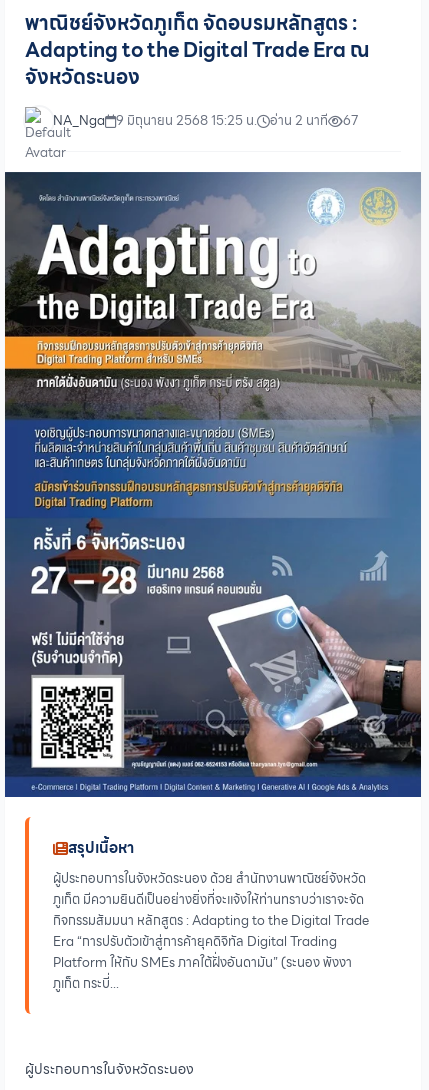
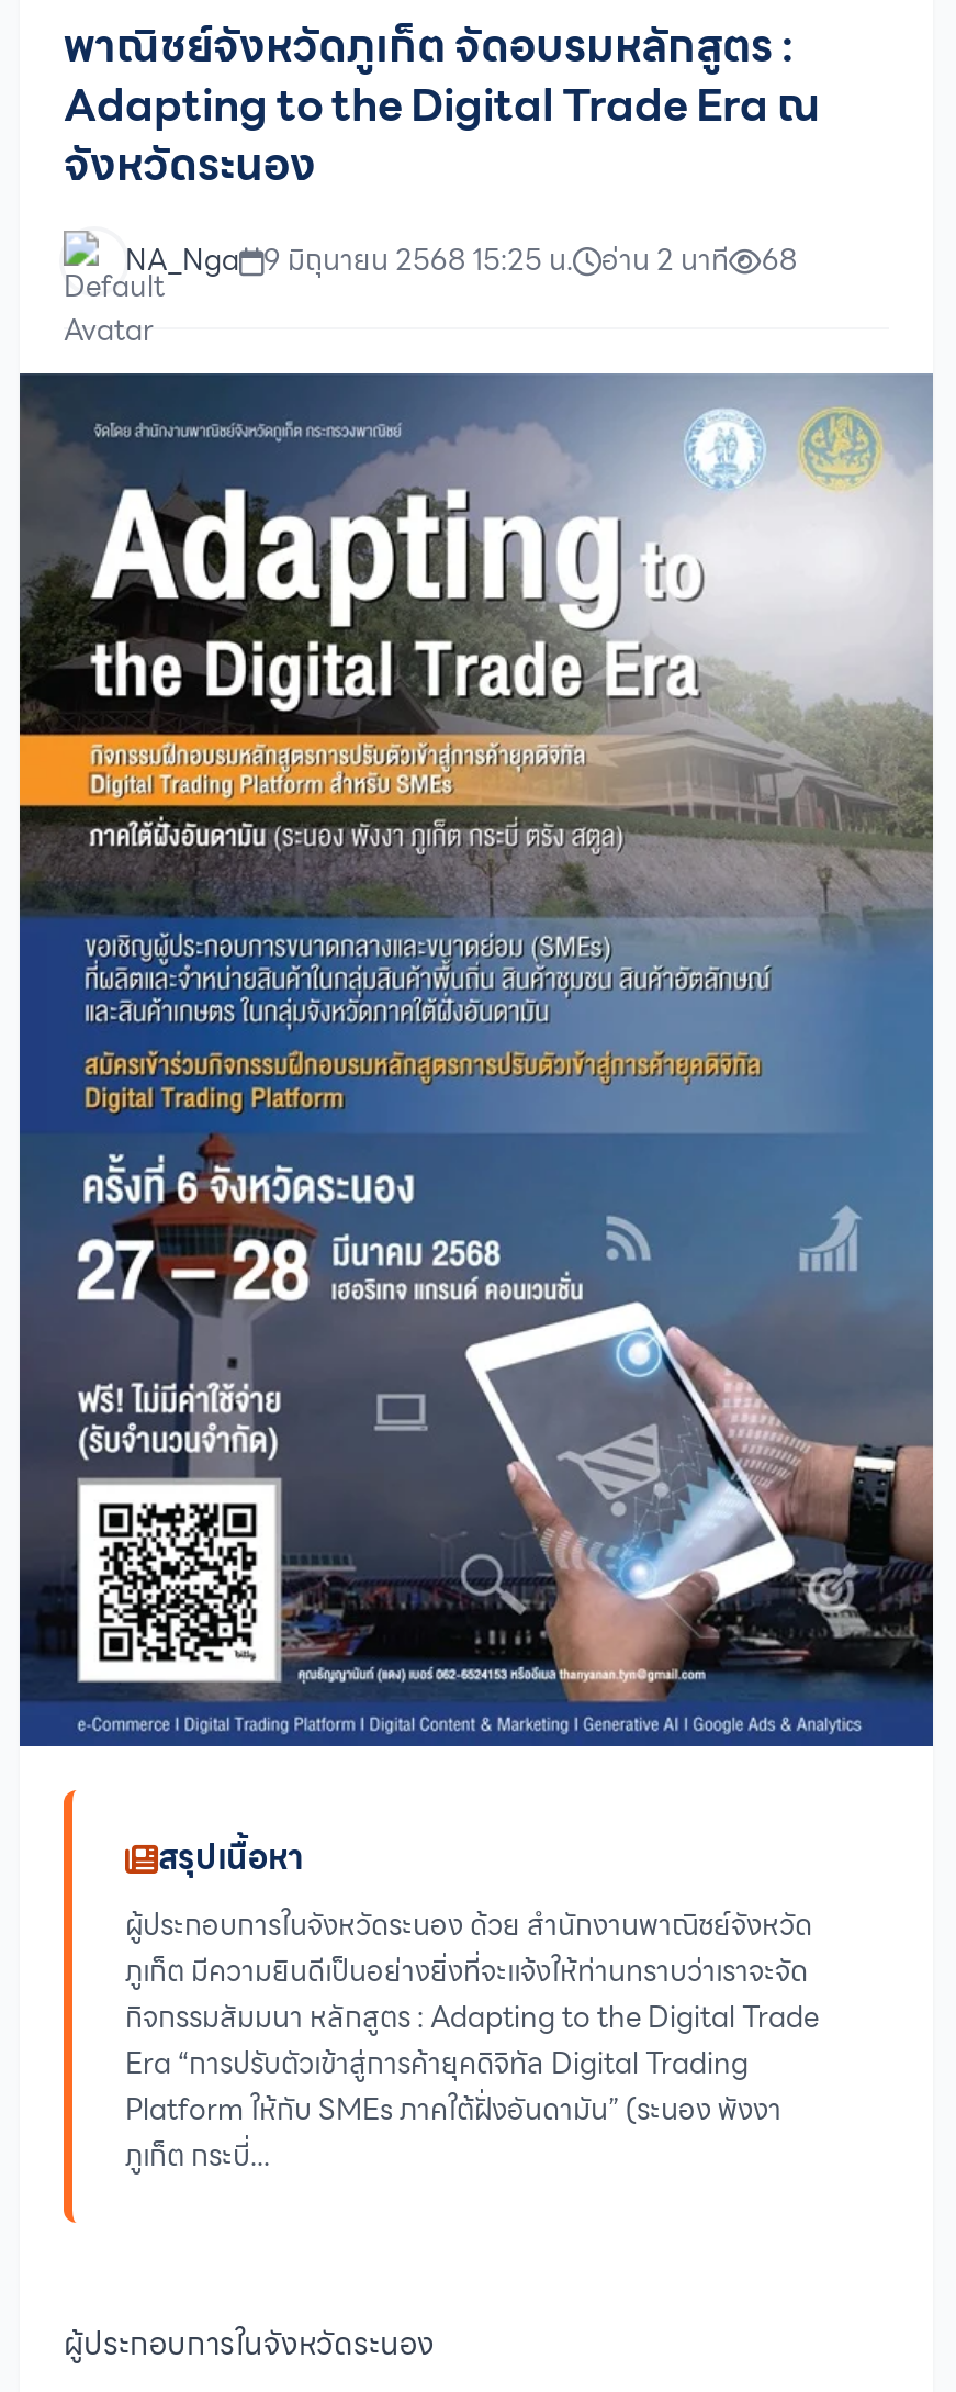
[53,110,359,131] NA_Nga 9 มิถุนายน 2568 15:25 น. อ่าน 2 นาที 67 -> [125,238,797,284] NA_Nga 9 มิถุนายน 2568 15:25 น. อ่าน 2 นาที 68

